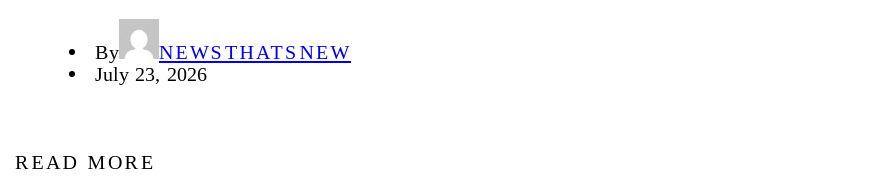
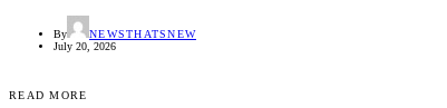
[95,63,207,85] July 23, 2026 -> [54,40,116,52] July 20, 2026

